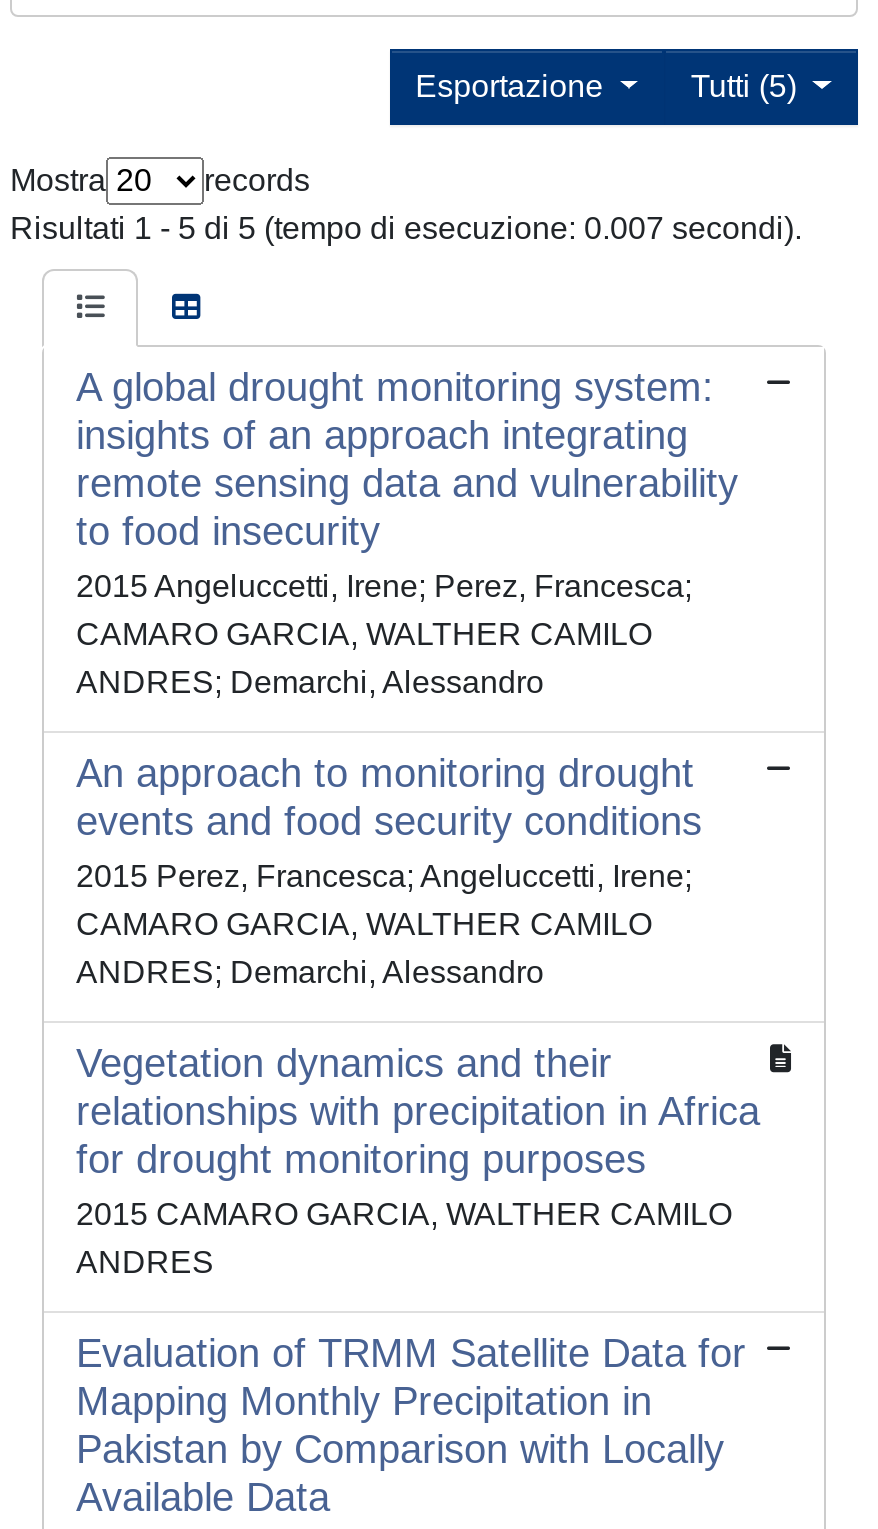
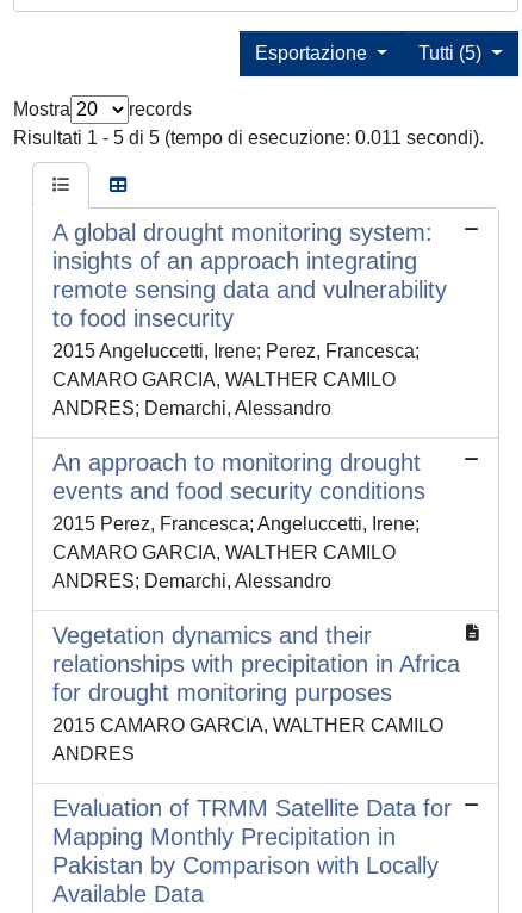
[10,212,802,246] Risultati 1 - 5 di 5 (tempo di esecuzione: 0.007 secondi). -> [13,128,484,148] Risultati 1 - 5 di 5 (tempo di esecuzione: 0.011 secondi).

